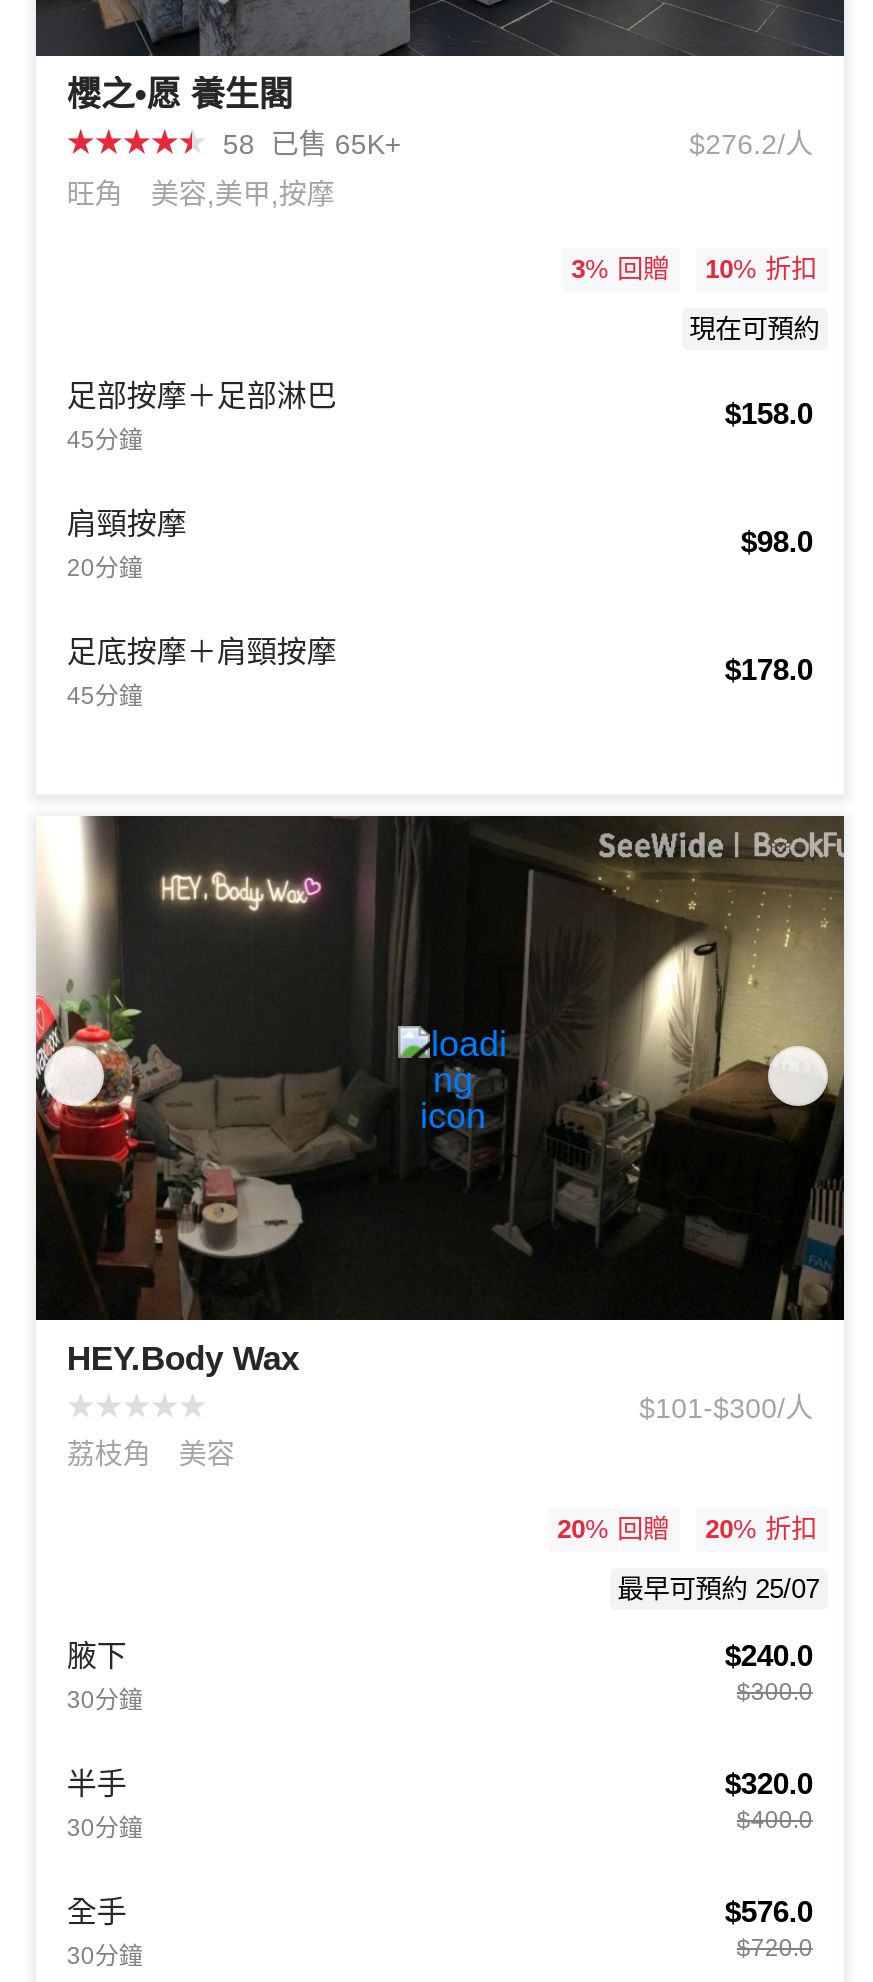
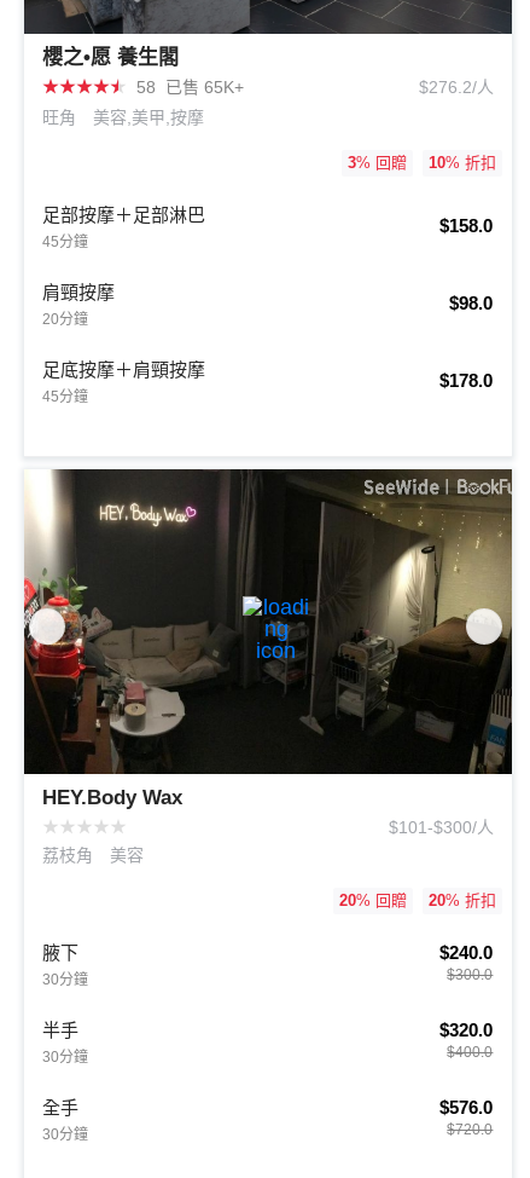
[689,314,819,344] 現在可預約 -> none
[617,1574,819,1604] 最早可預約 25/07 -> none

